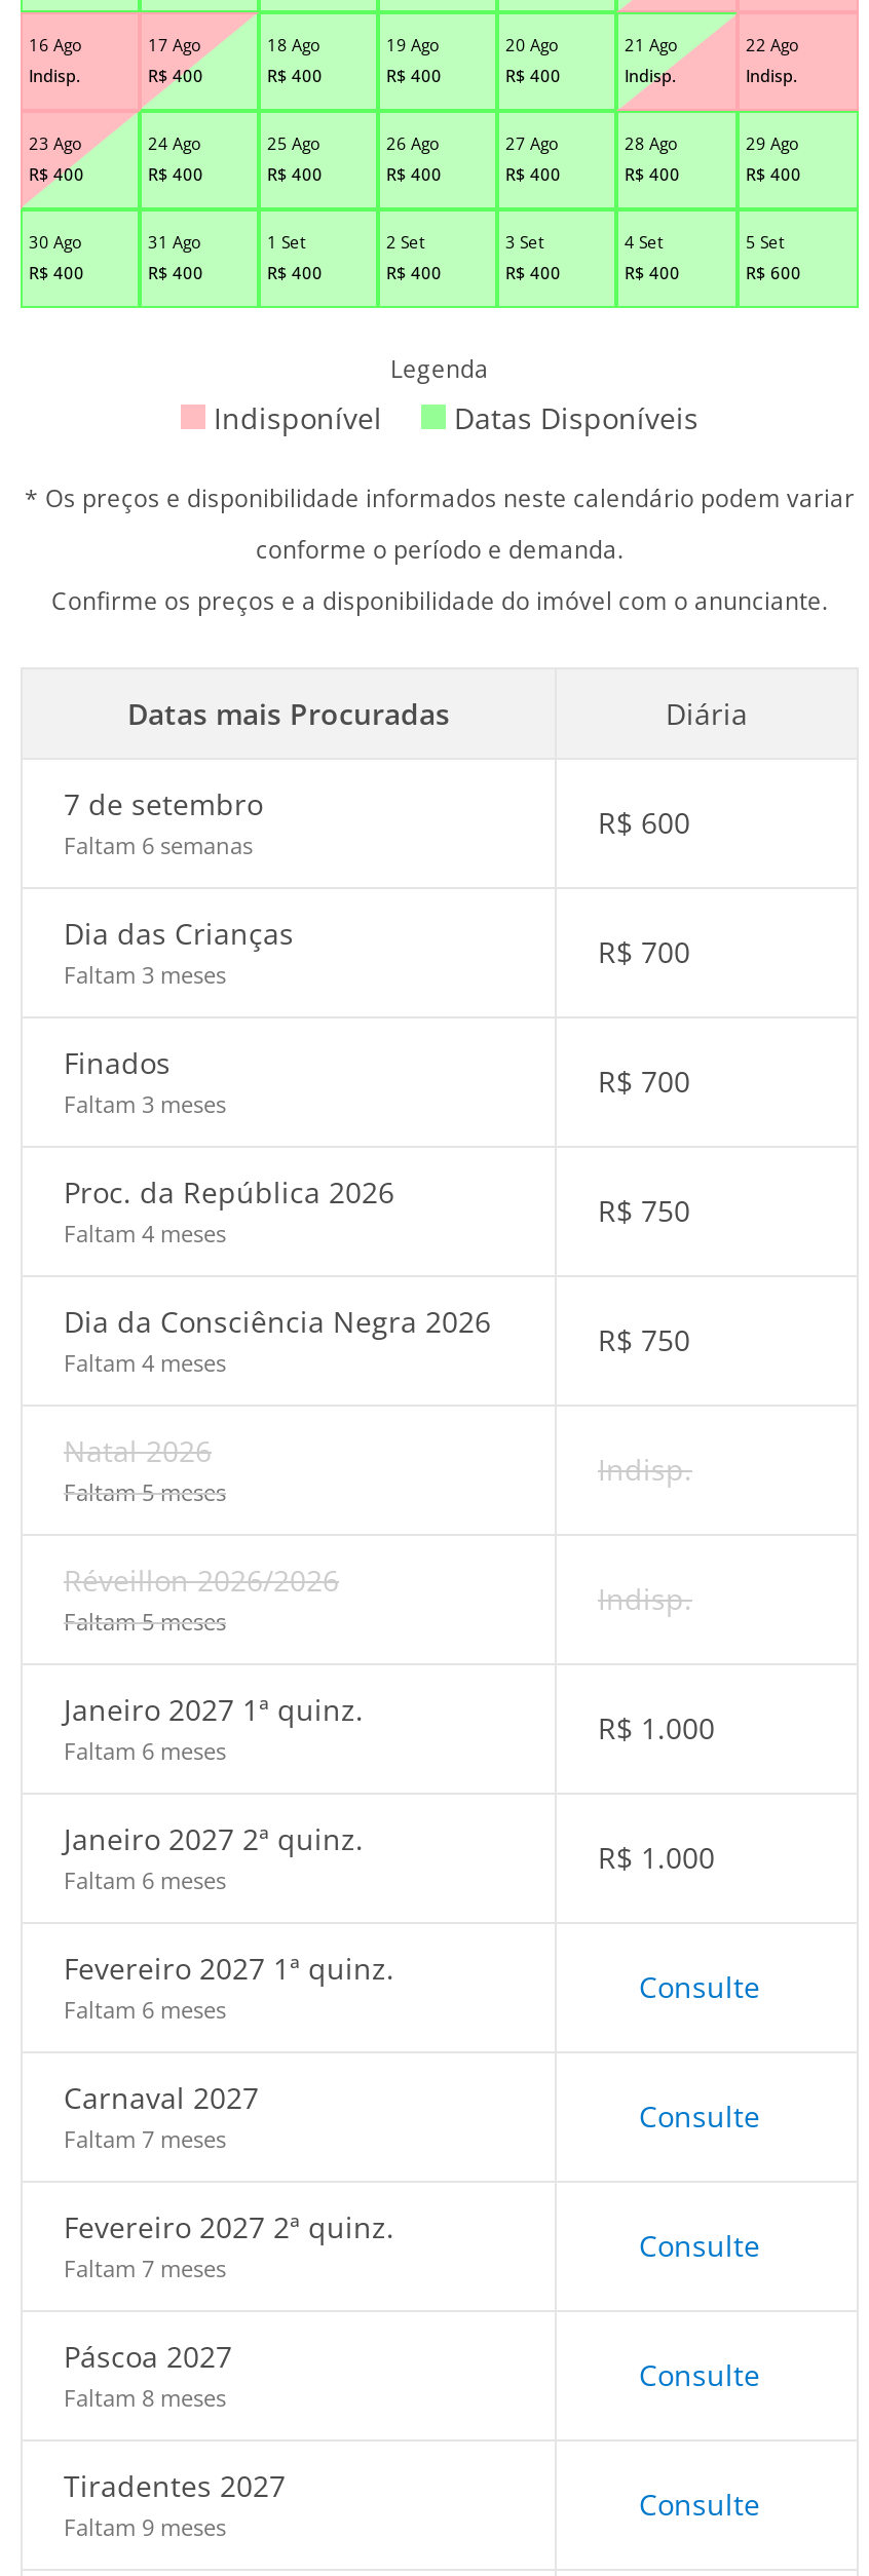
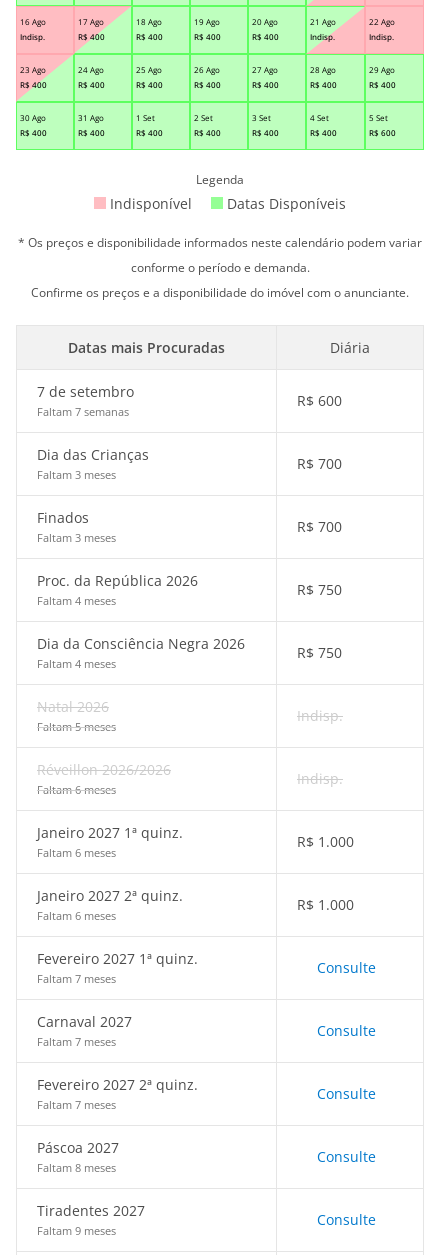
[64,830,253,860] Faltam 6 semanas -> [37,404,129,419] Faltam 7 semanas
[64,1606,226,1637] Faltam 5 meses -> [37,782,116,797] Faltam 6 meses
[64,1994,226,2025] Faltam 6 meses -> [37,971,116,986] Faltam 7 meses

